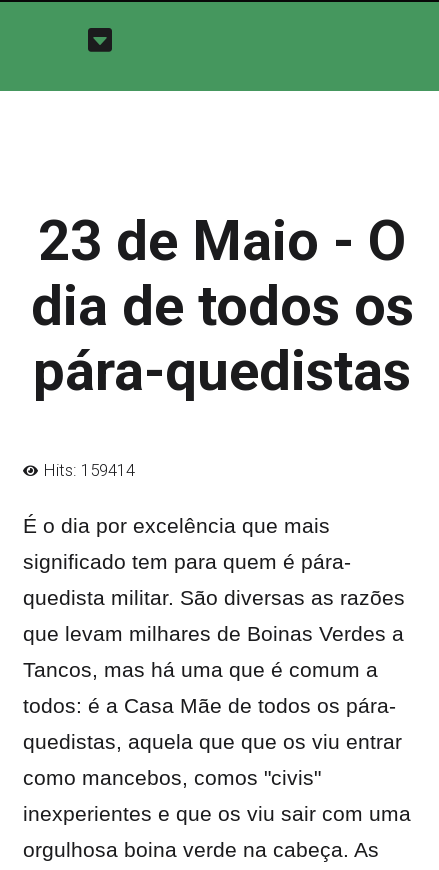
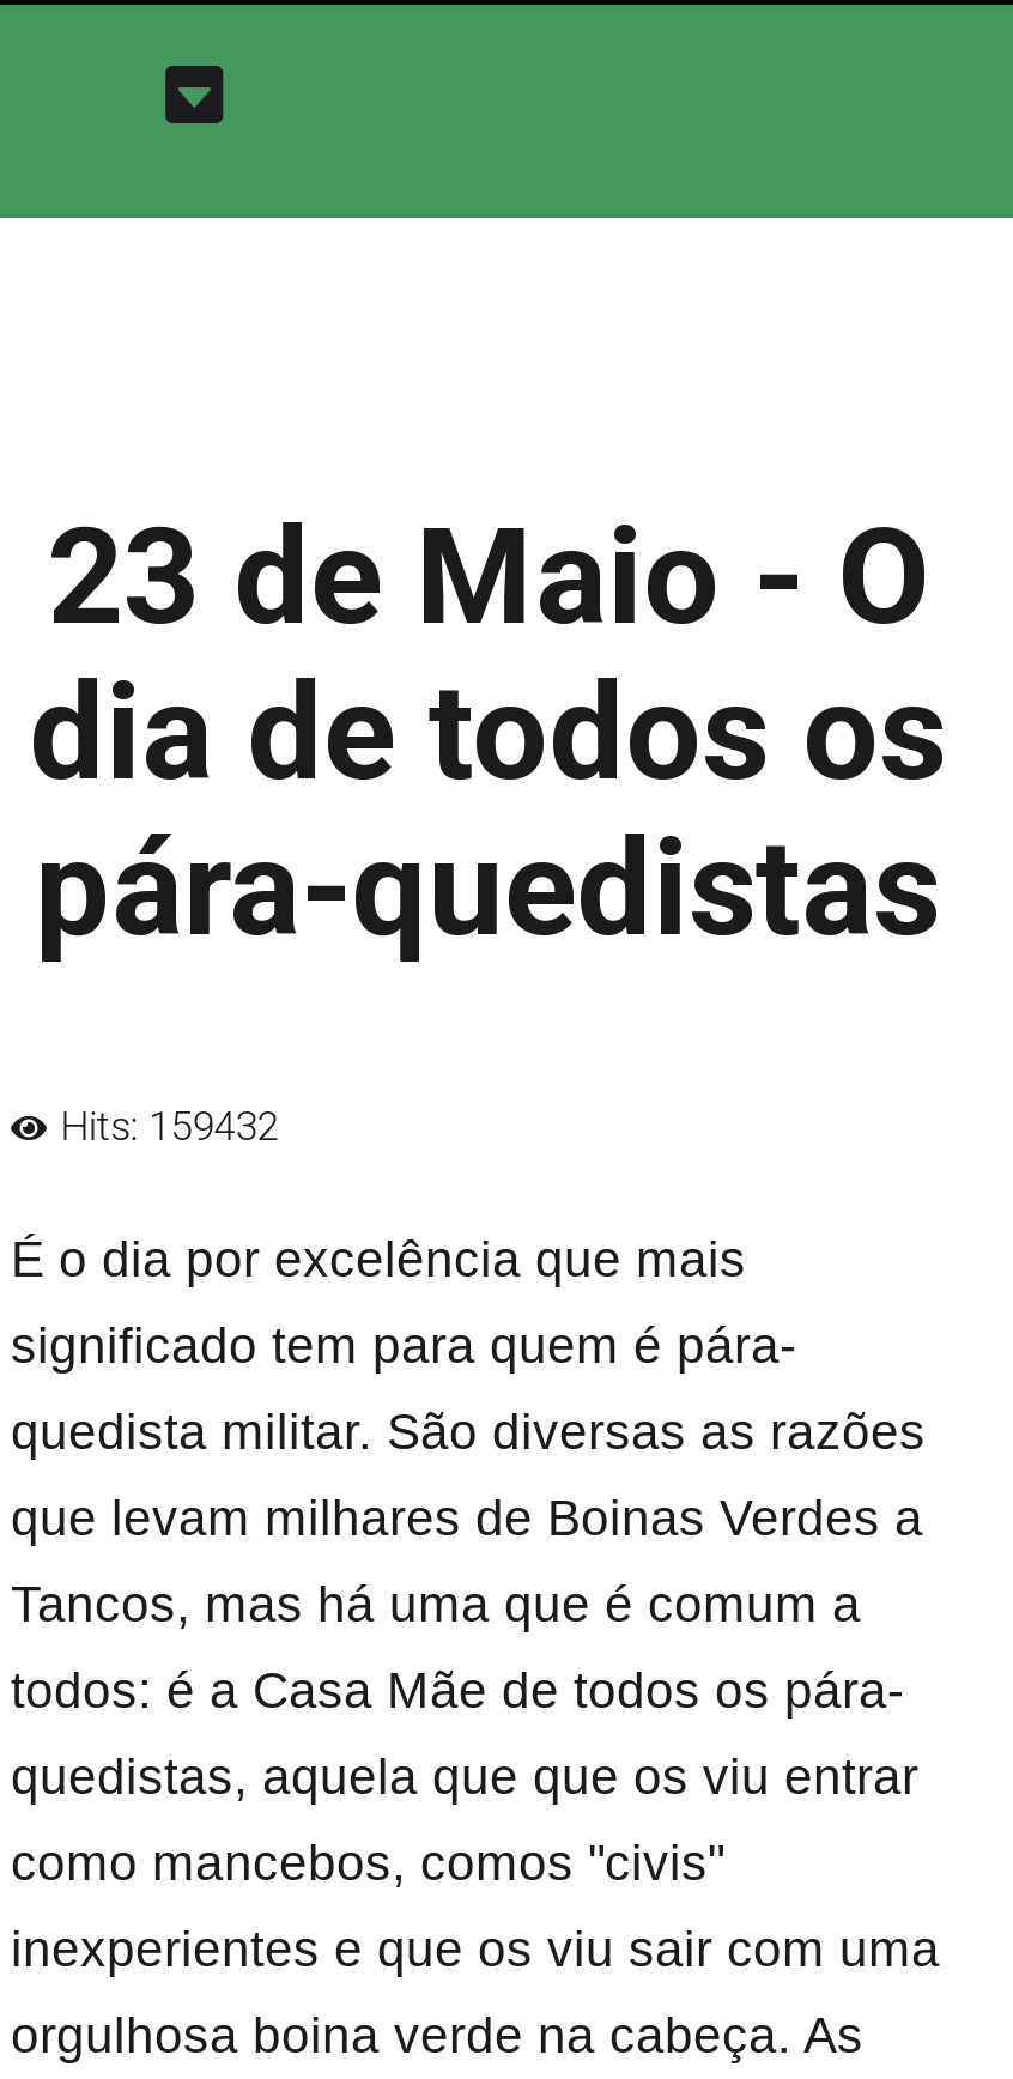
[44,460,135,480] Hits: 159414 -> [60,1102,278,1150] Hits: 159432

